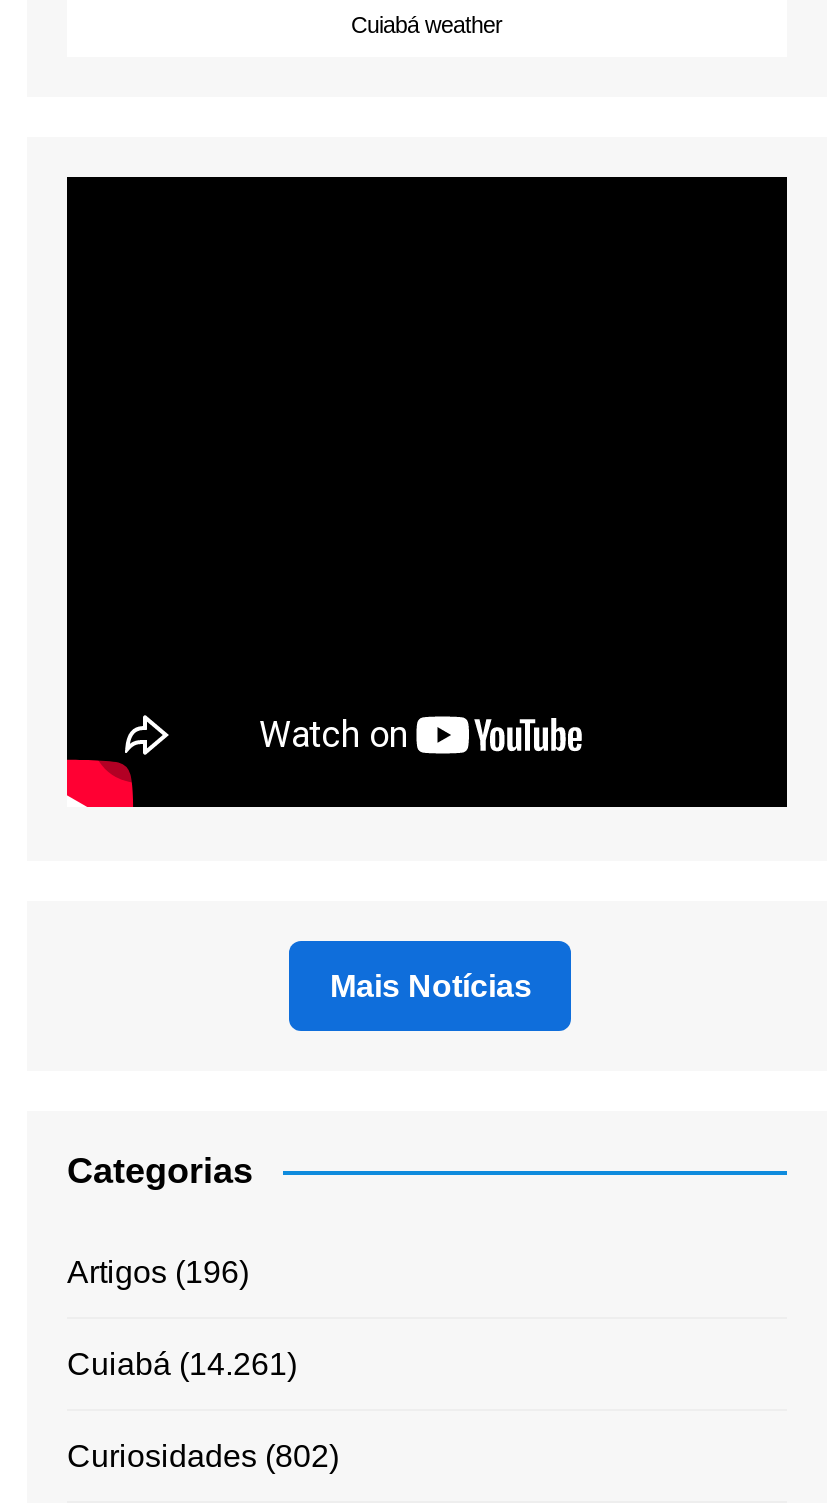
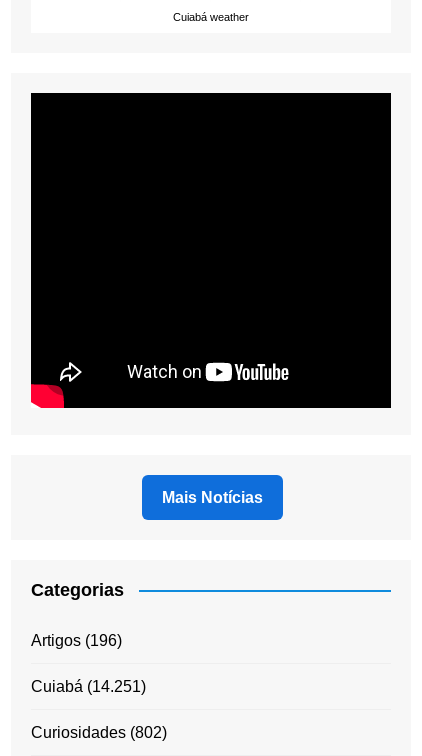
[67,1347,297,1381] Cuiabá (14.261) -> [31,678,146,695] Cuiabá (14.251)

